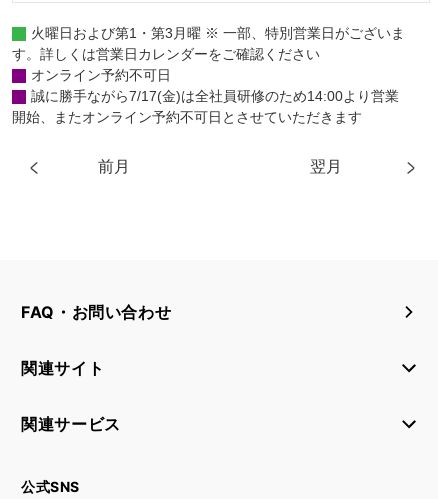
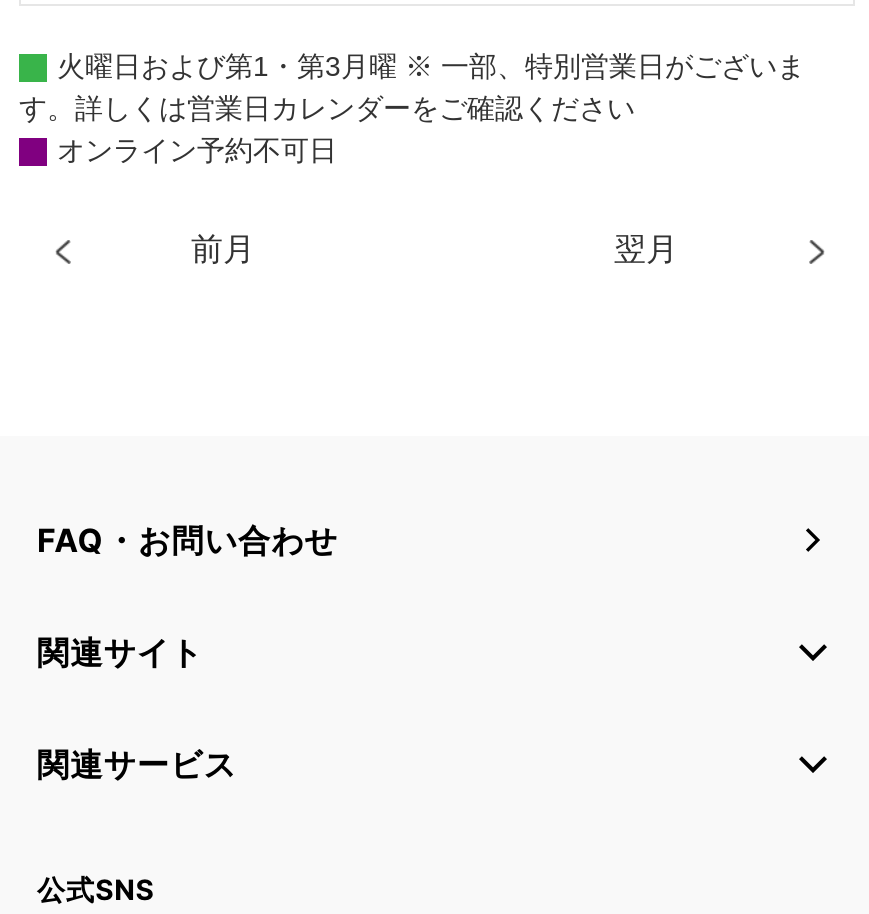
[12,88,399,125] 誠に勝手ながら7/17(金)は全社員研修のため14:00より営業 | 開始、またオンライン予約不可日とさせていただきます -> none

